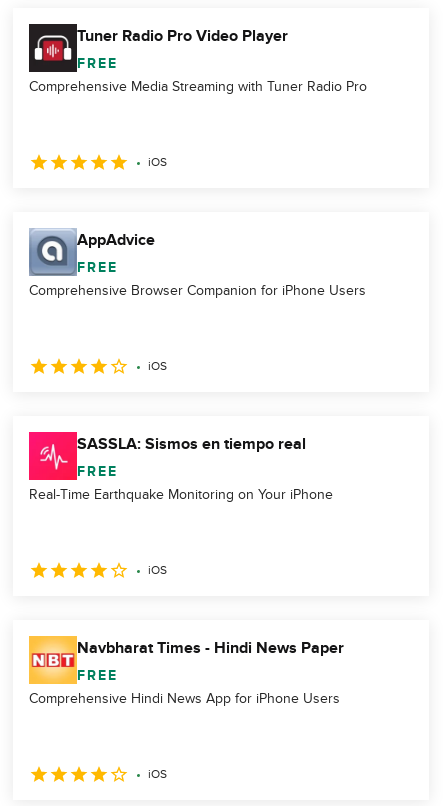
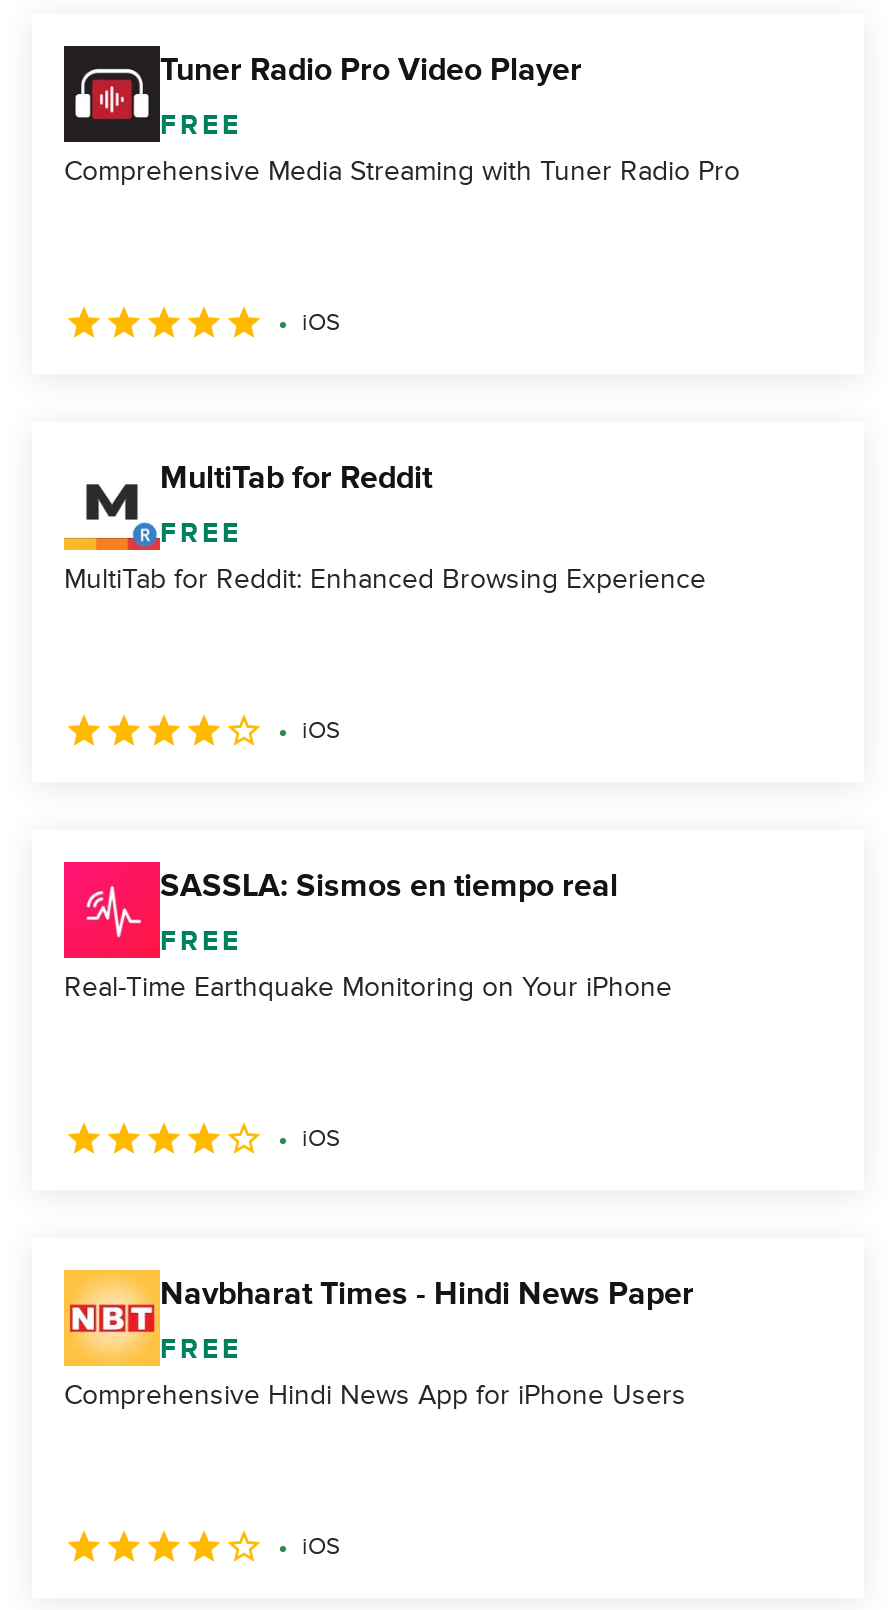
[28,228,155,275] [image] | AppAdvice -> [62,456,432,548] [image] | MultiTab for Reddit
[29,282,366,299] Comprehensive Browser Companion for iPhone Users -> [64,562,706,596] MultiTab for Reddit: Enhanced Browsing Experience

